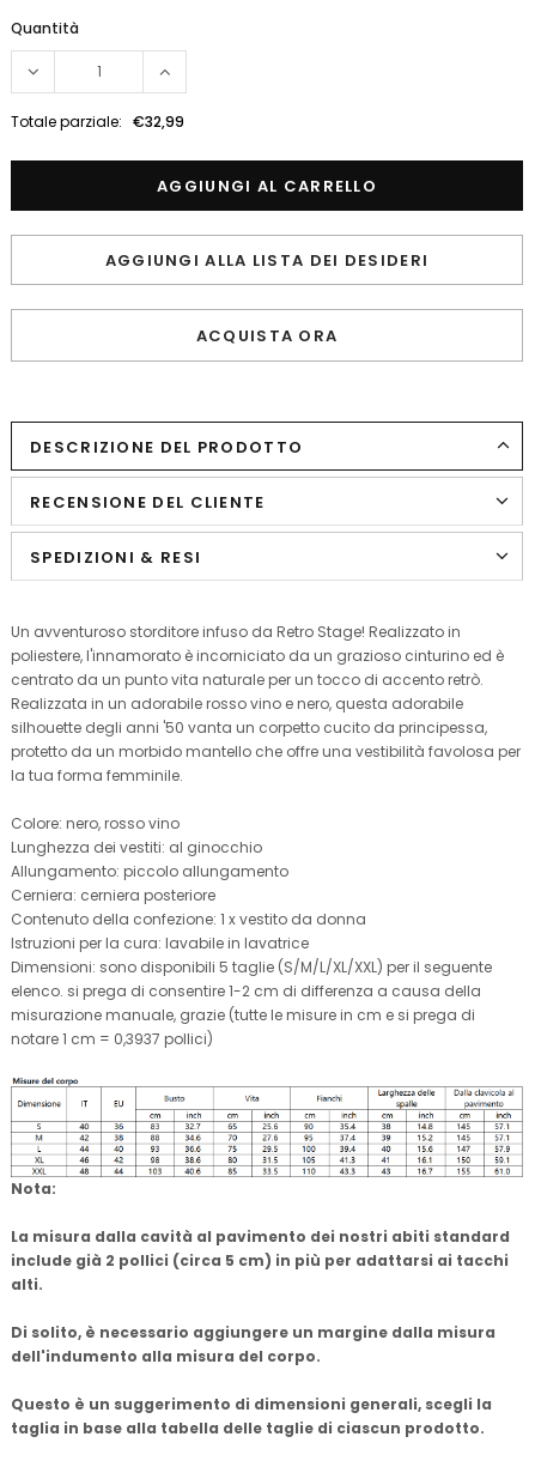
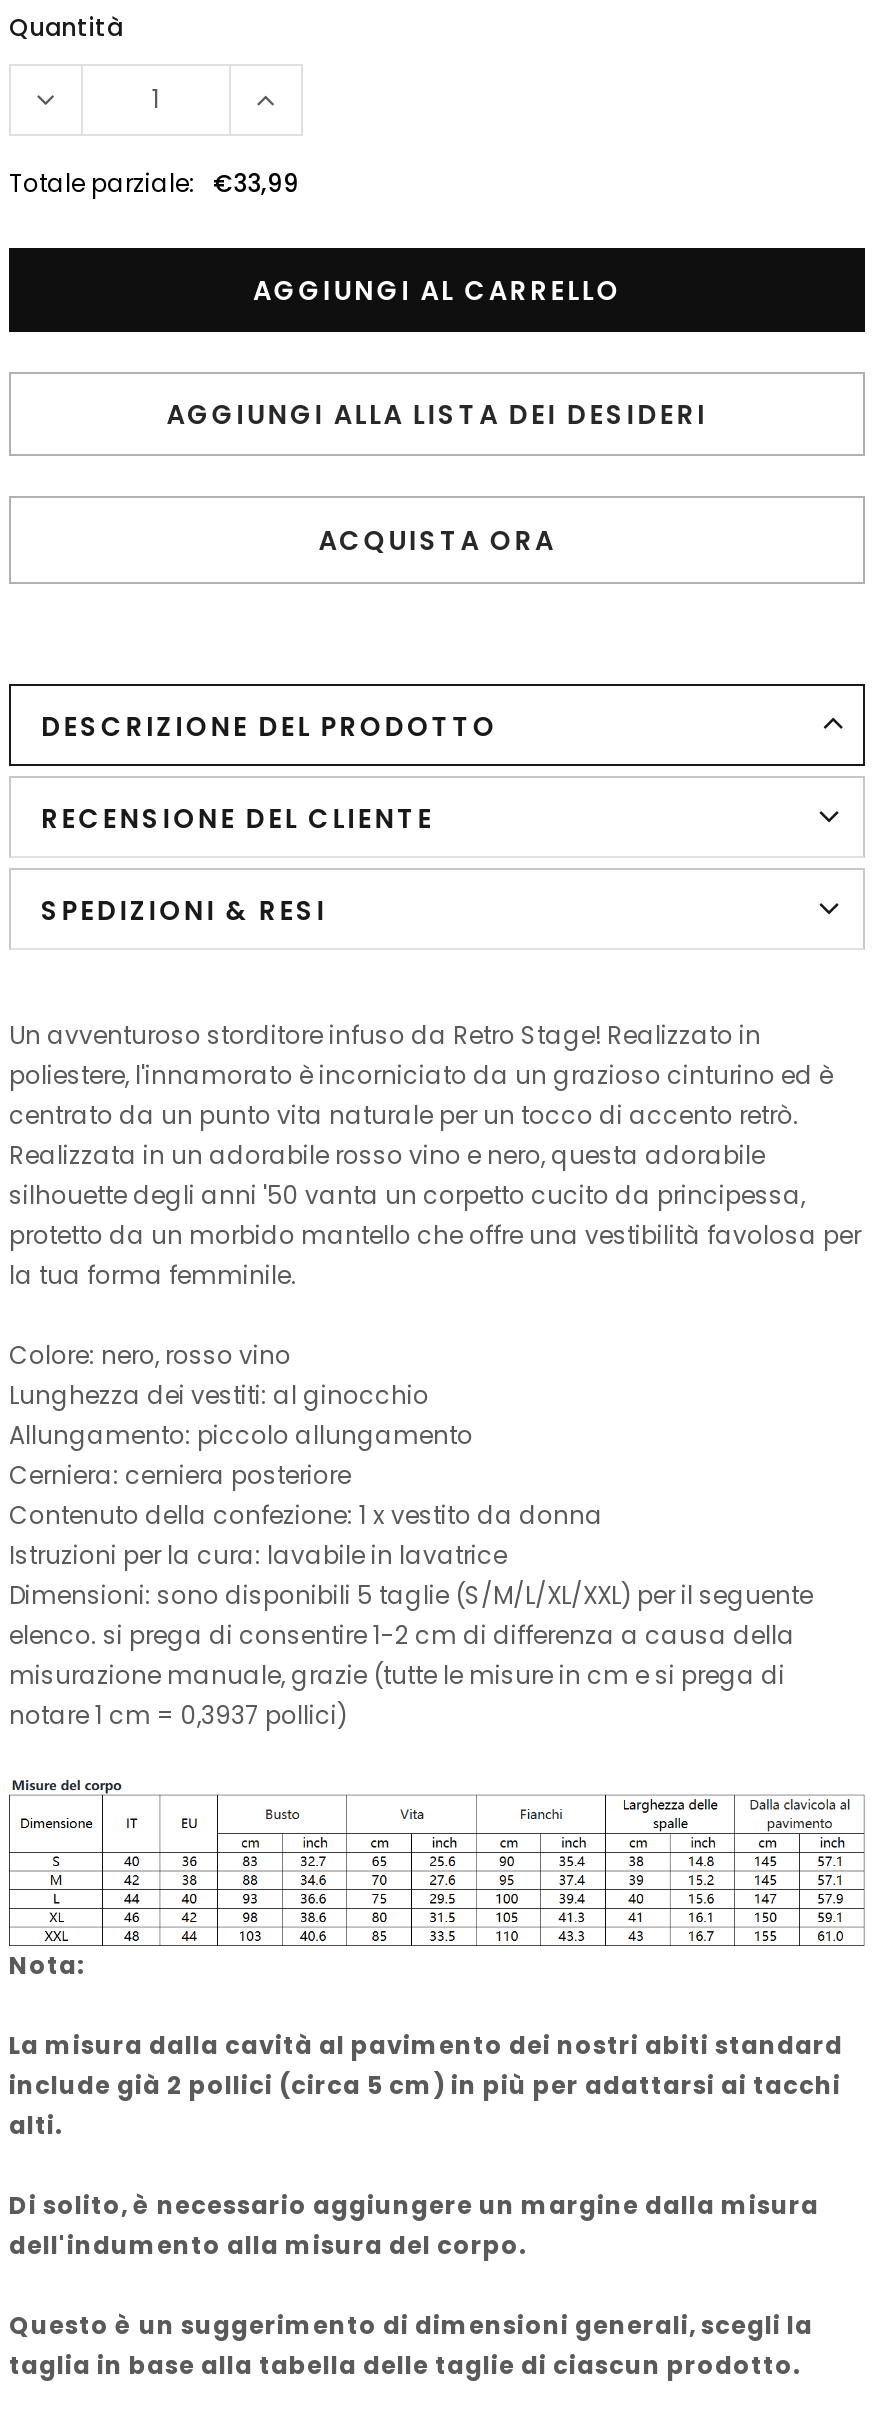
[11,111,184,131] Totale parziale: €32,99 -> [9,165,299,199] Totale parziale: €33,99

